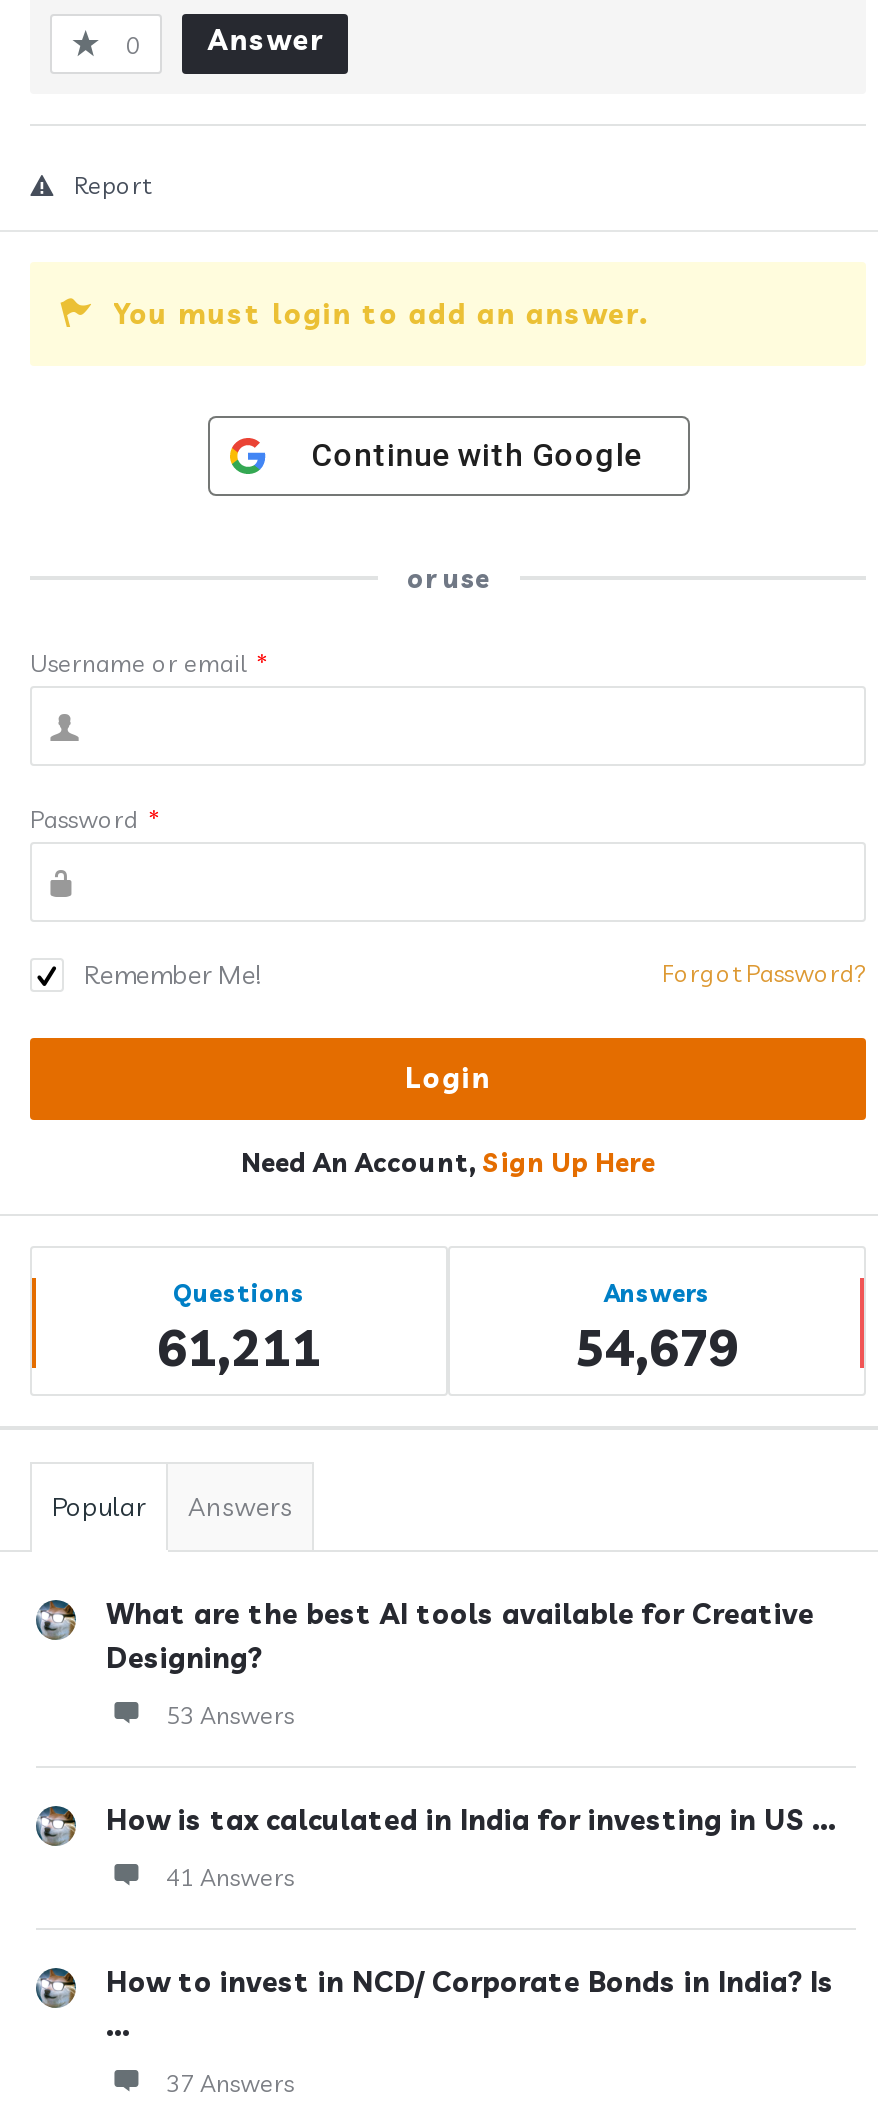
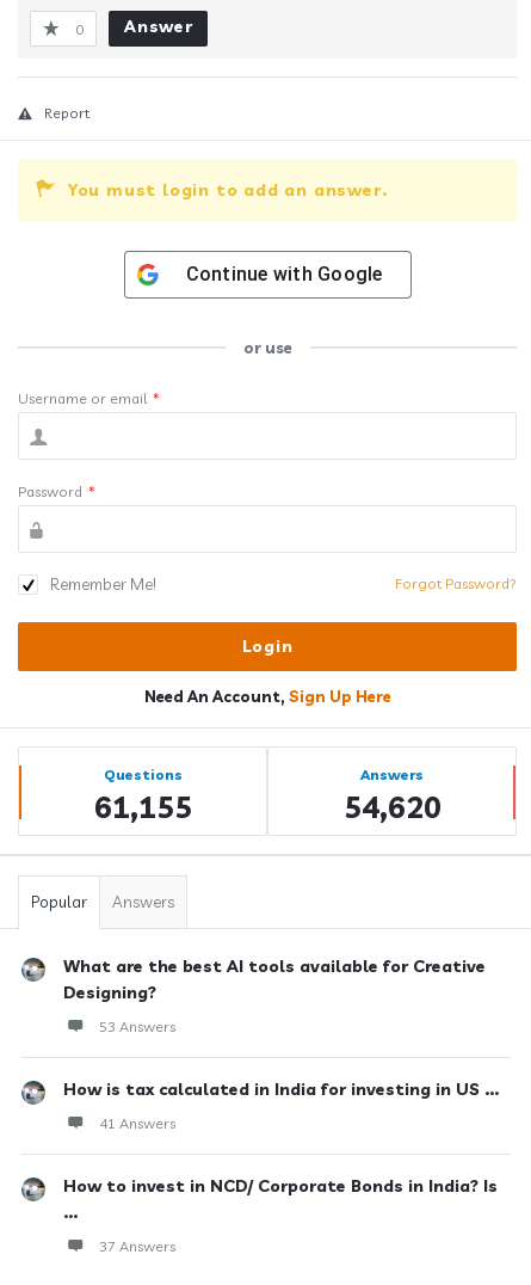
[157,1316,321,1378] 61,211 -> [94,788,192,825] 61,155
[575,1316,739,1378] 54,679 -> [343,788,441,825] 54,620

